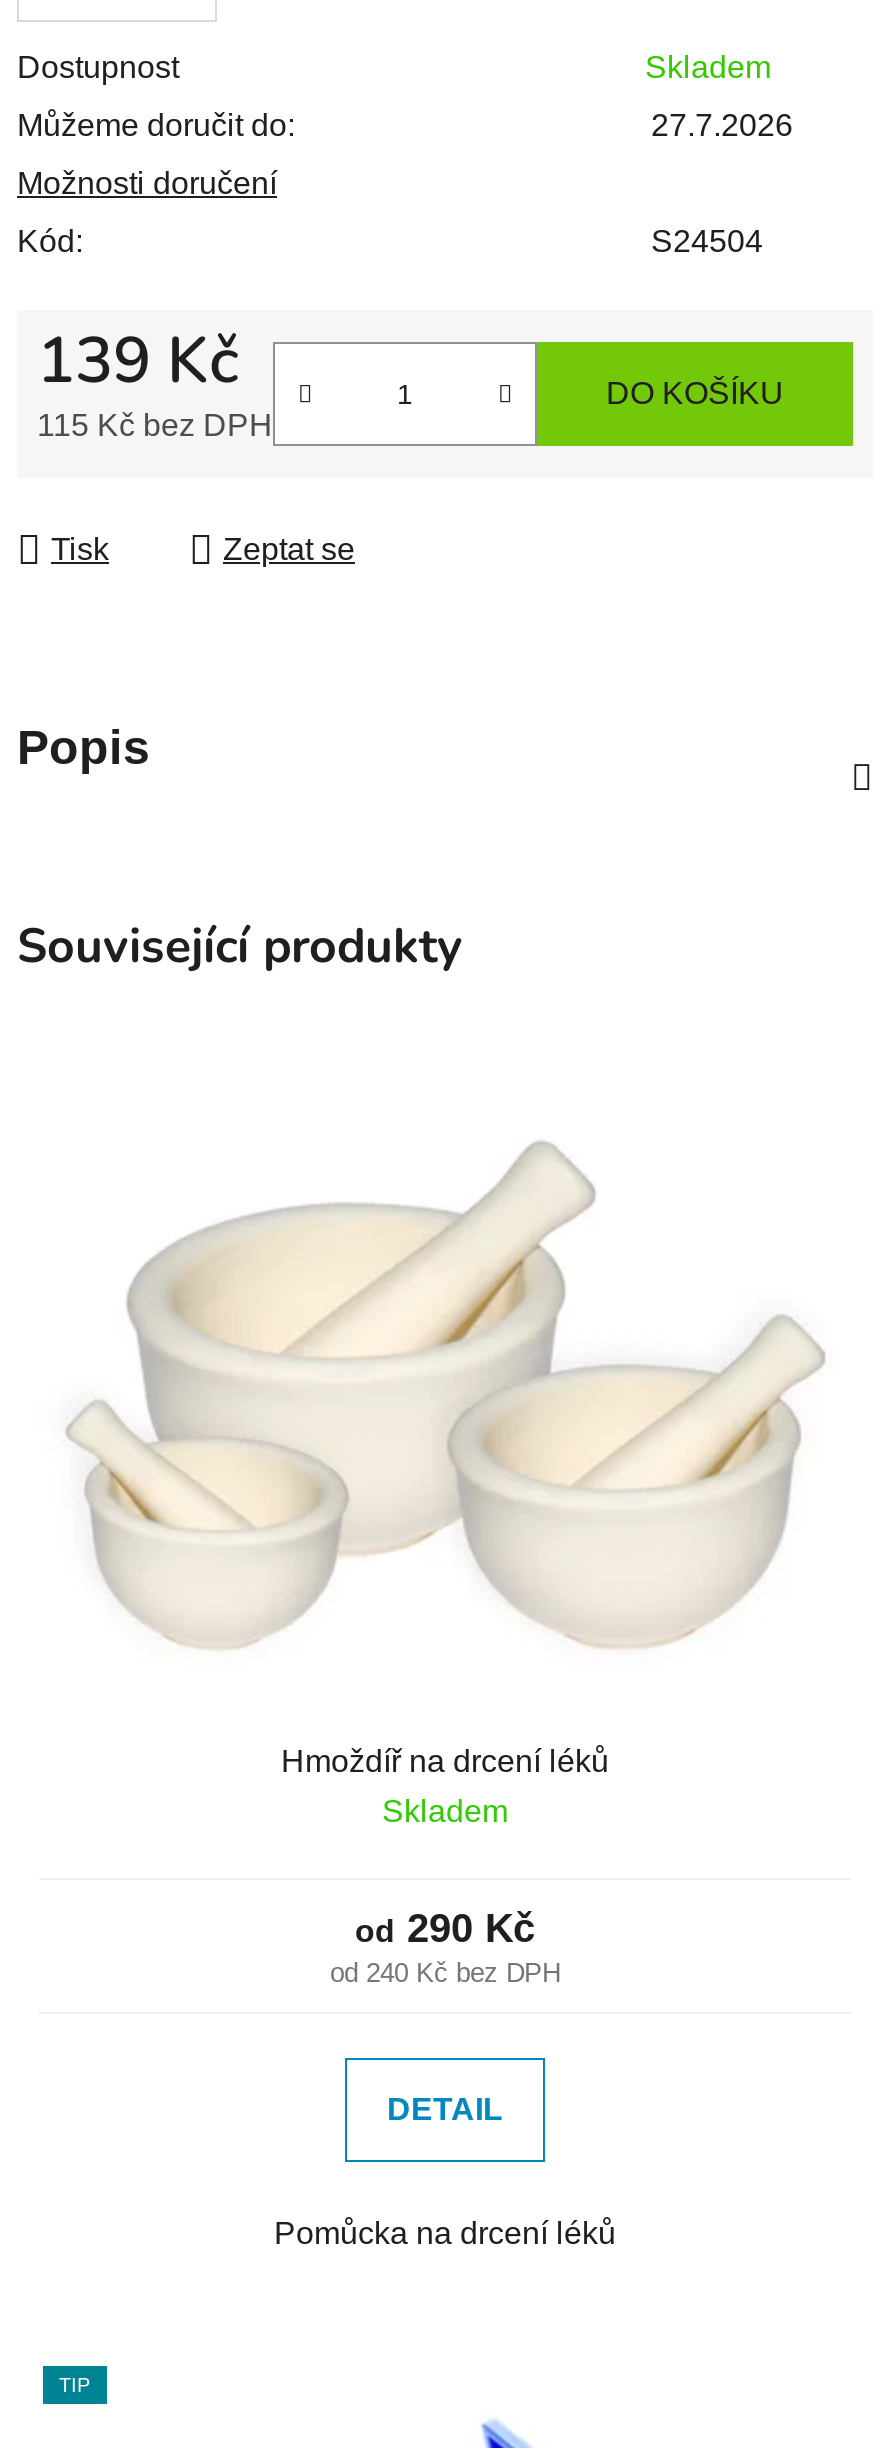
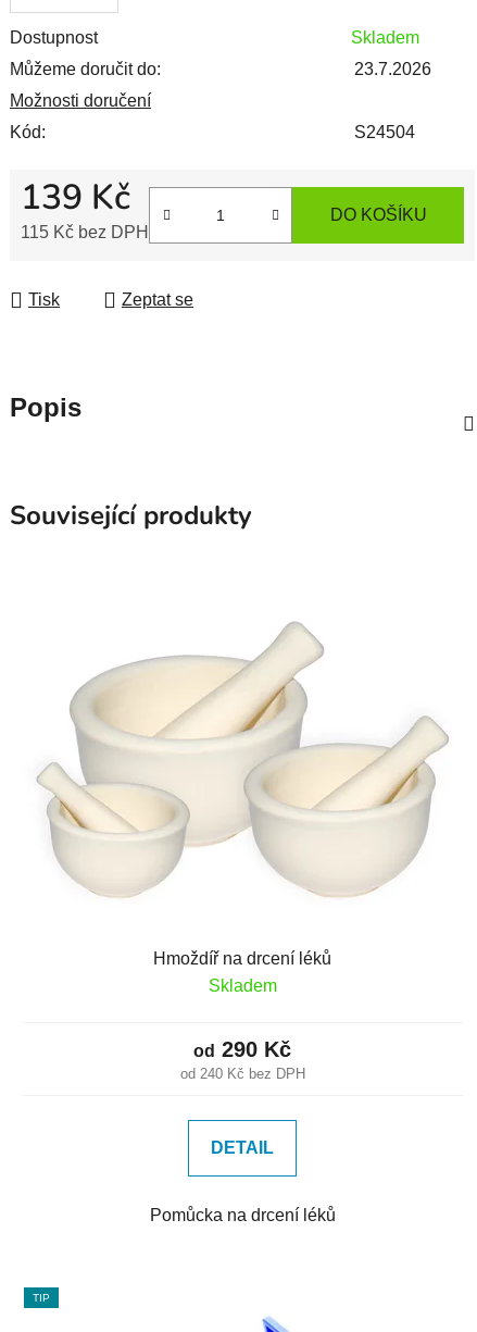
[651,108,793,142] 27.7.2026 -> [354,60,431,78] 23.7.2026

